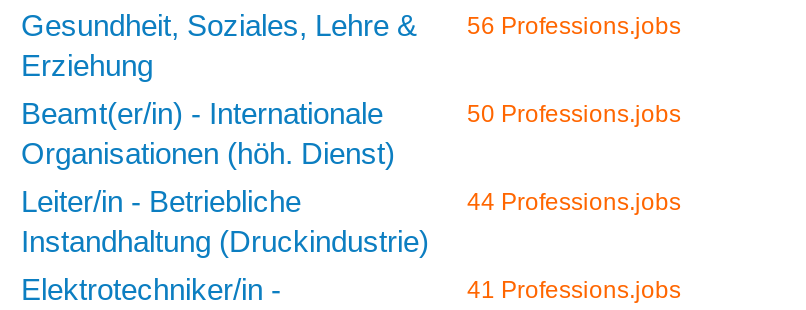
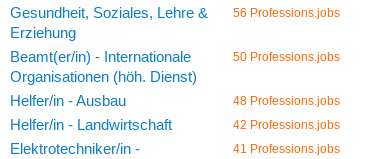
[21,184,429,258] Leiter/in - Betriebliche | Instandhaltung (Druckindustrie) -> [9,92,339,109] Helfer/in - Ausbau | 48 Professions.jobs
[461,188,681,216] 44 Professions.jobs -> [9,116,339,133] Helfer/in - Landwirtschaft | 42 Professions.jobs

